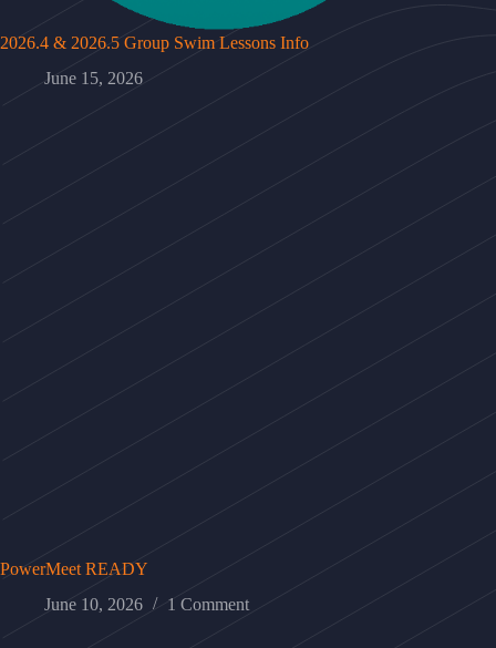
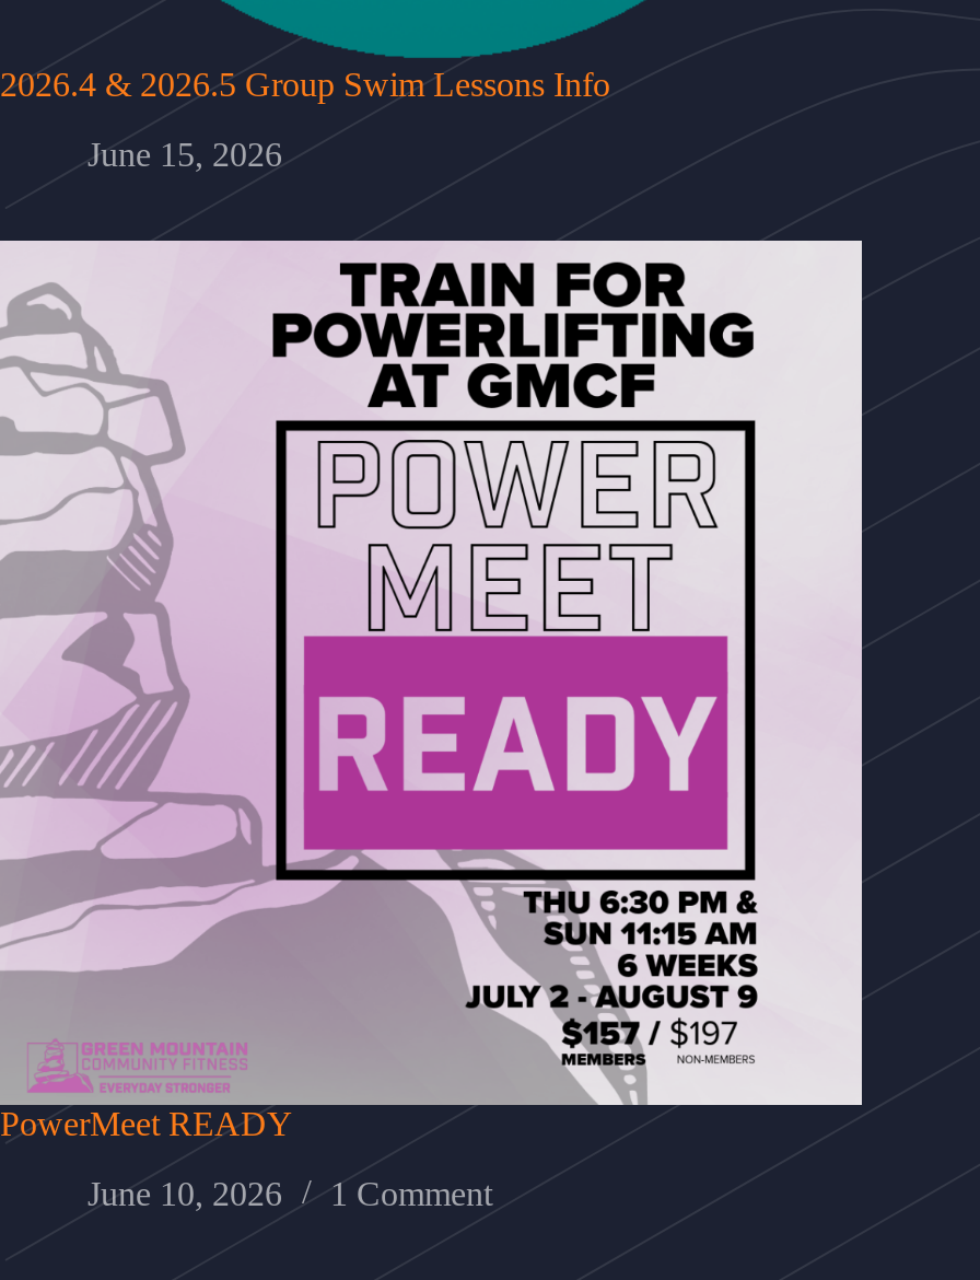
none -> [7,238,864,1107] [image]

